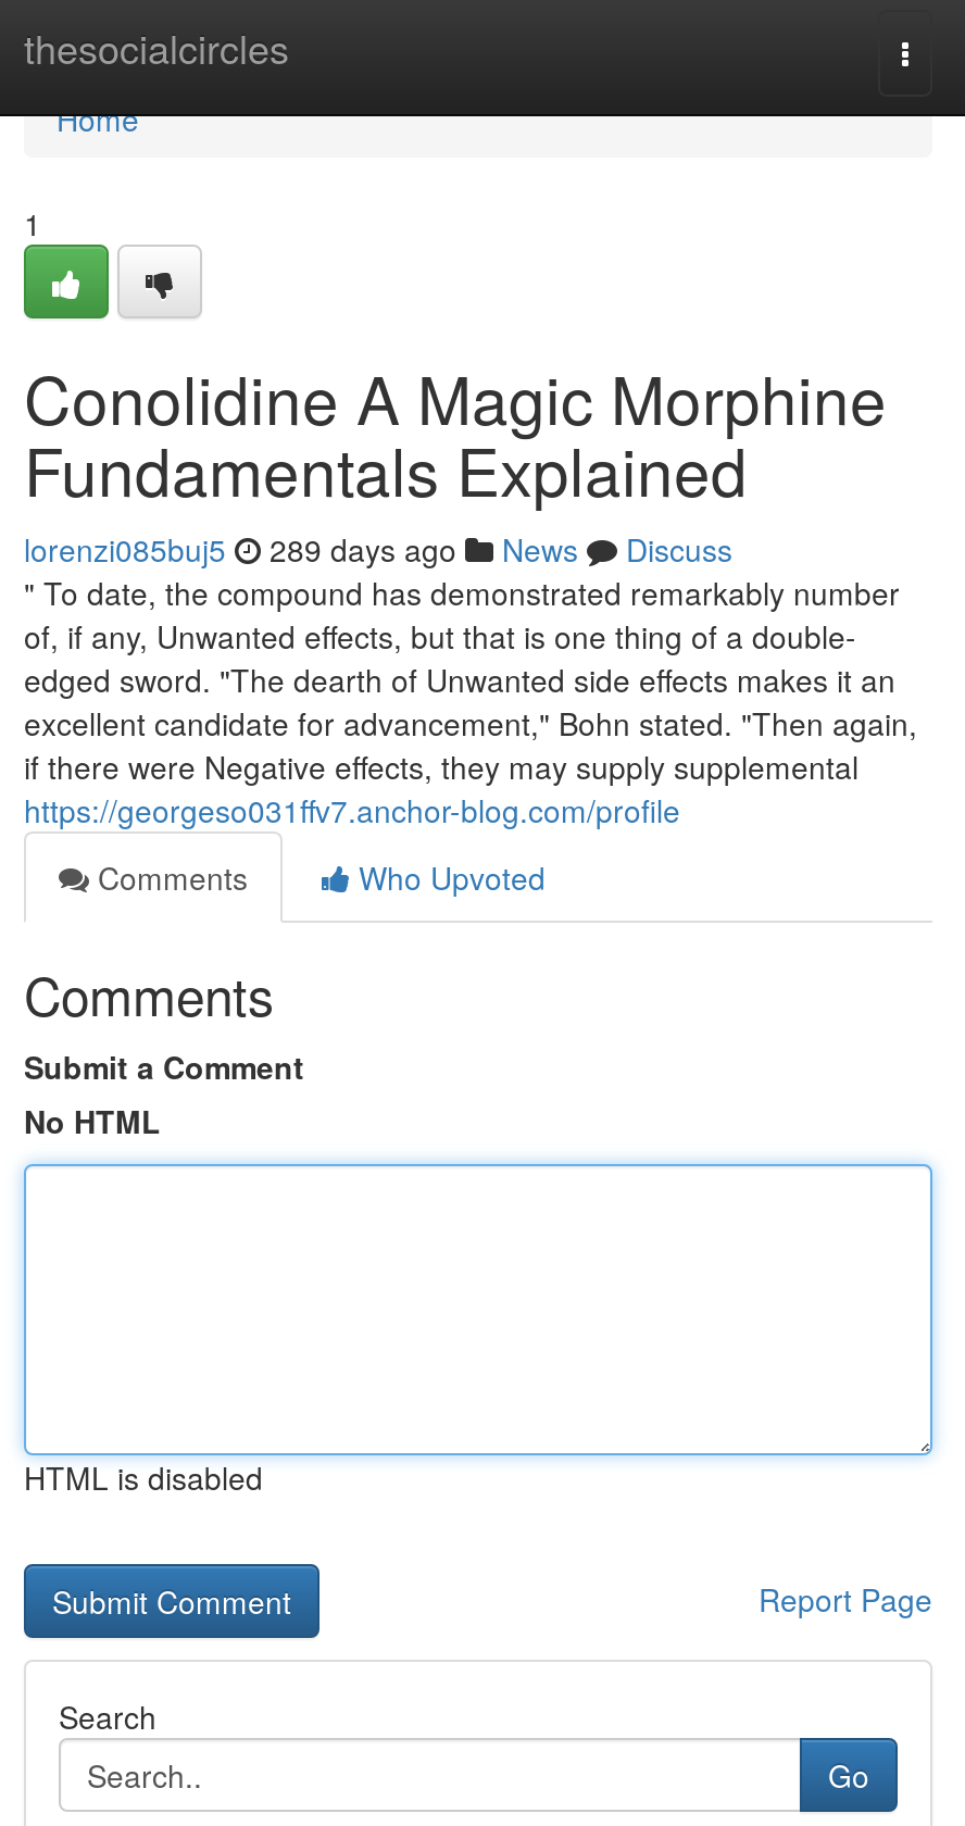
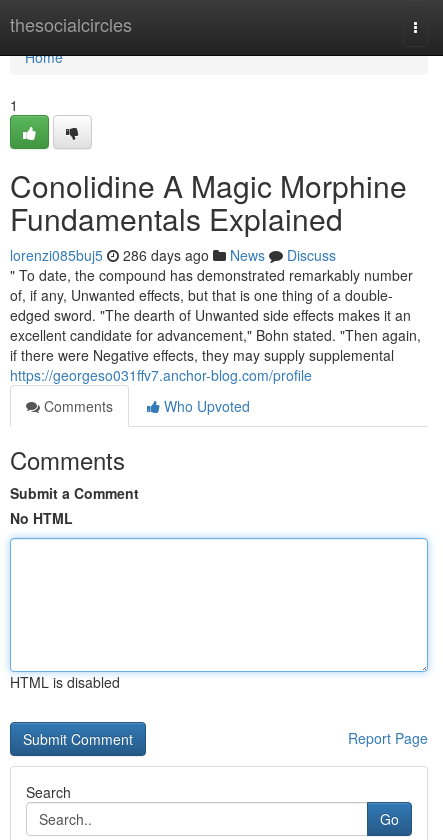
[24,527,732,571] lorenzi085buj5 289 days ago News Discuss -> [10,245,336,265] lorenzi085buj5 286 days ago News Discuss

